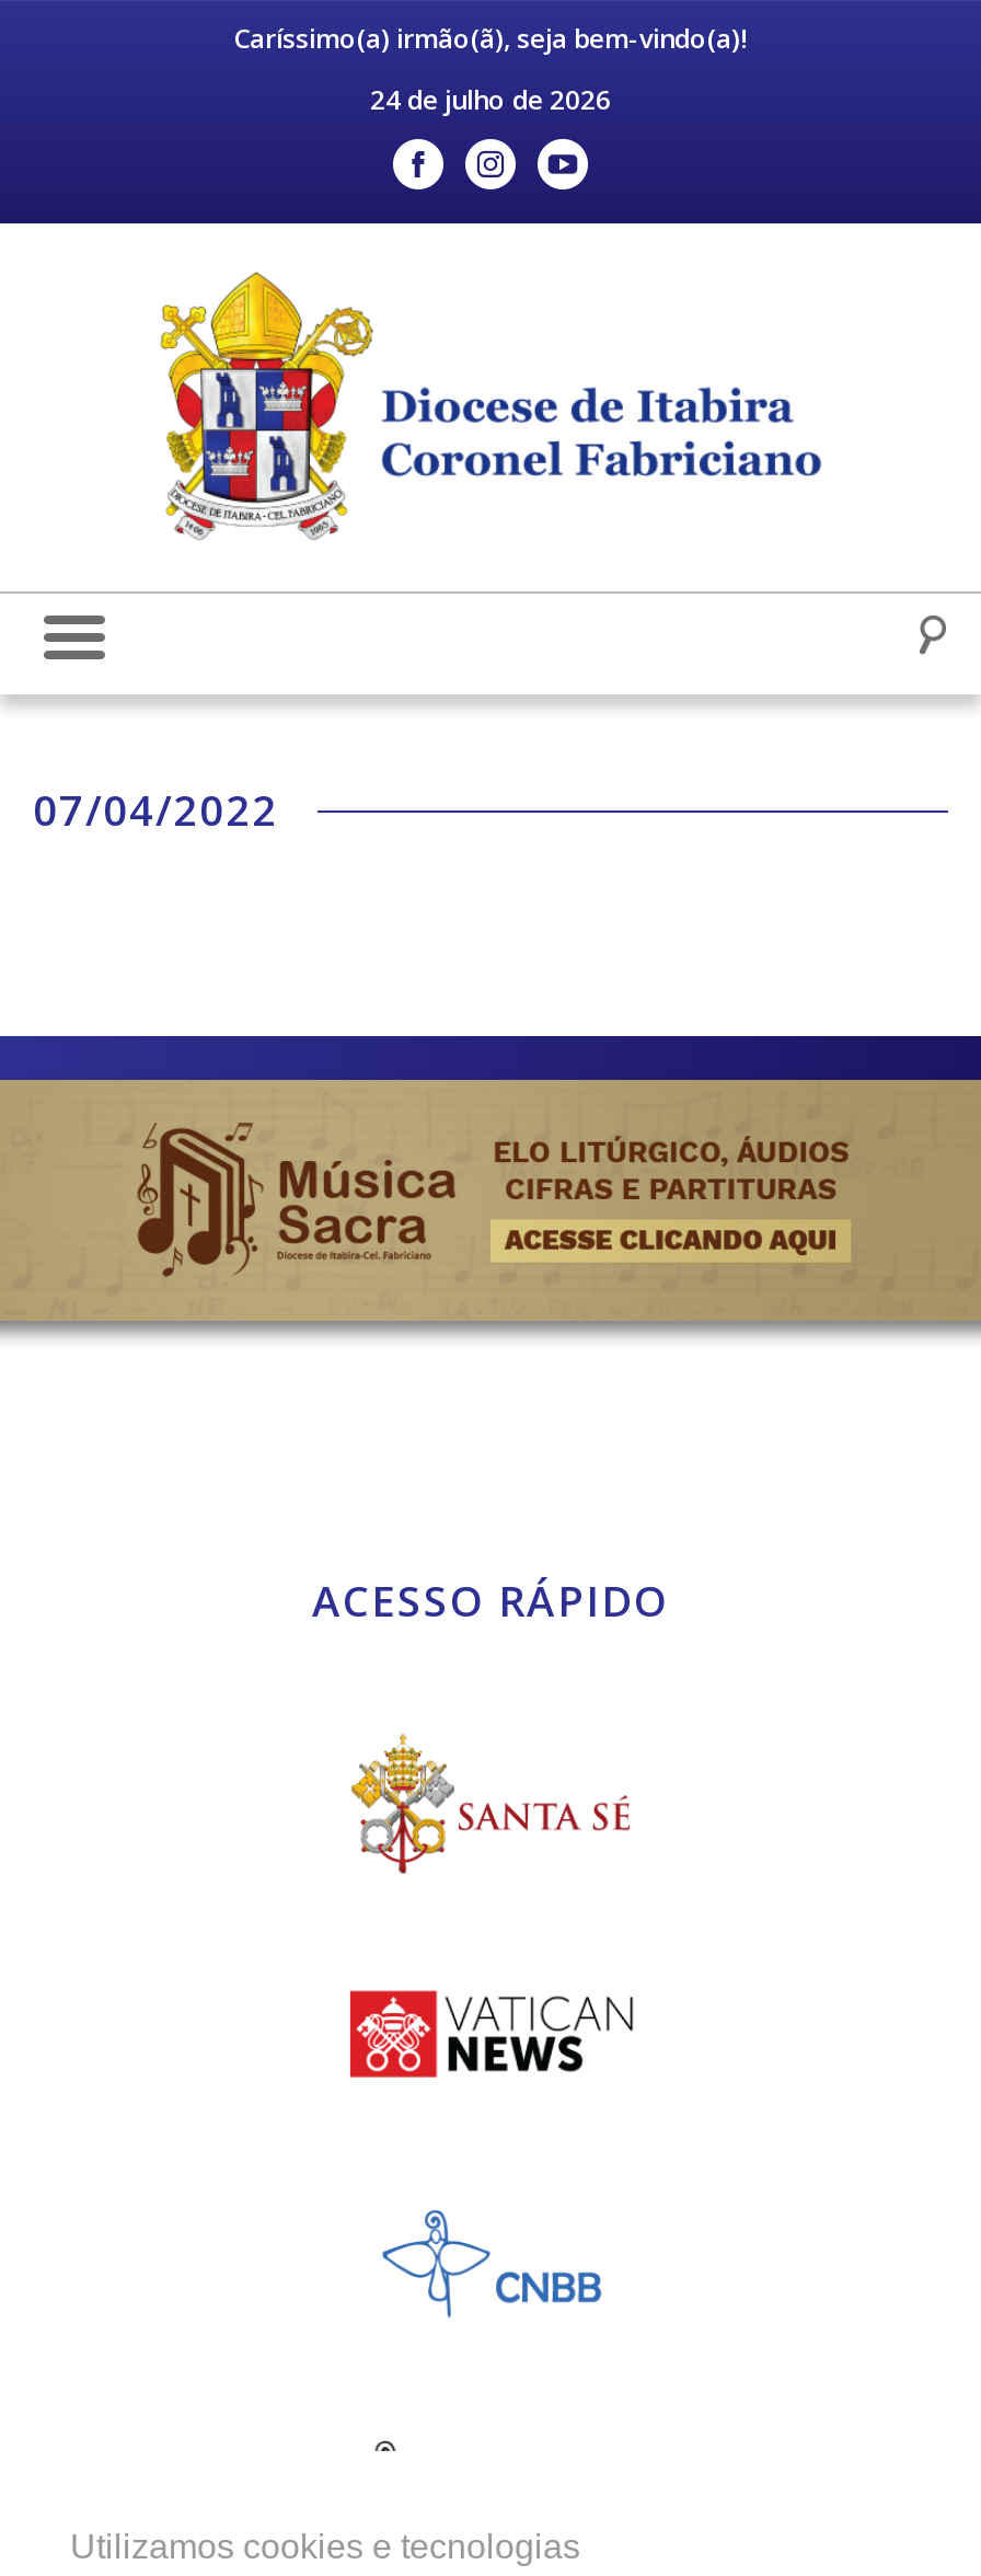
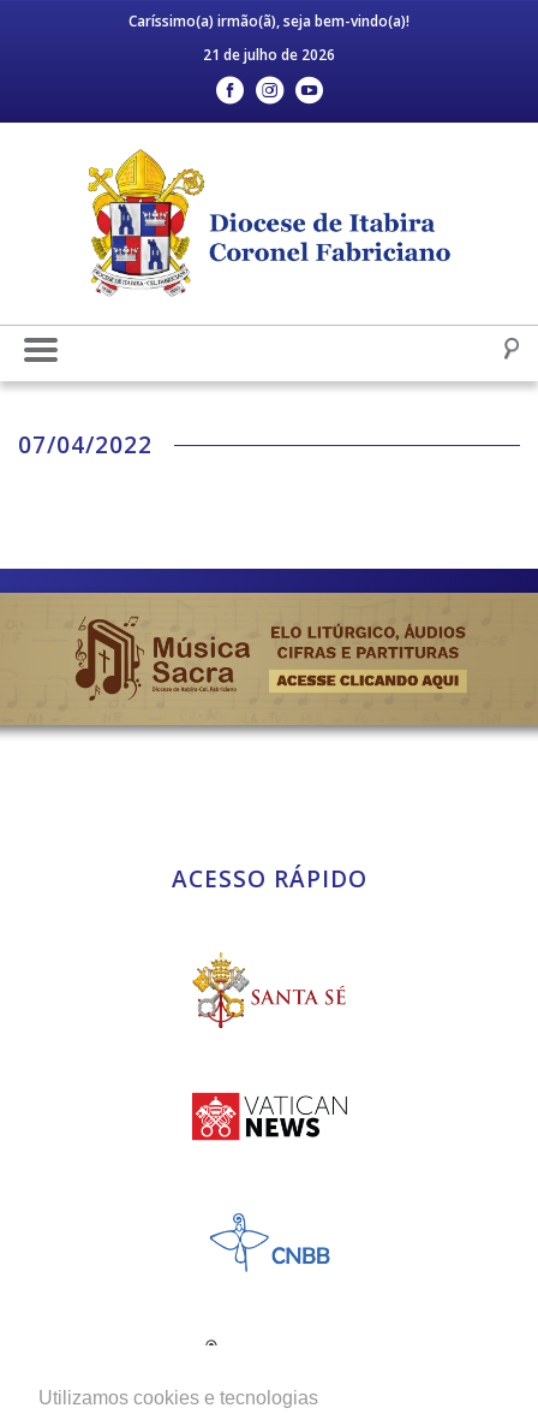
[370,81,611,118] 24 de julho de 2026 -> [203,44,335,65] 21 de julho de 2026

